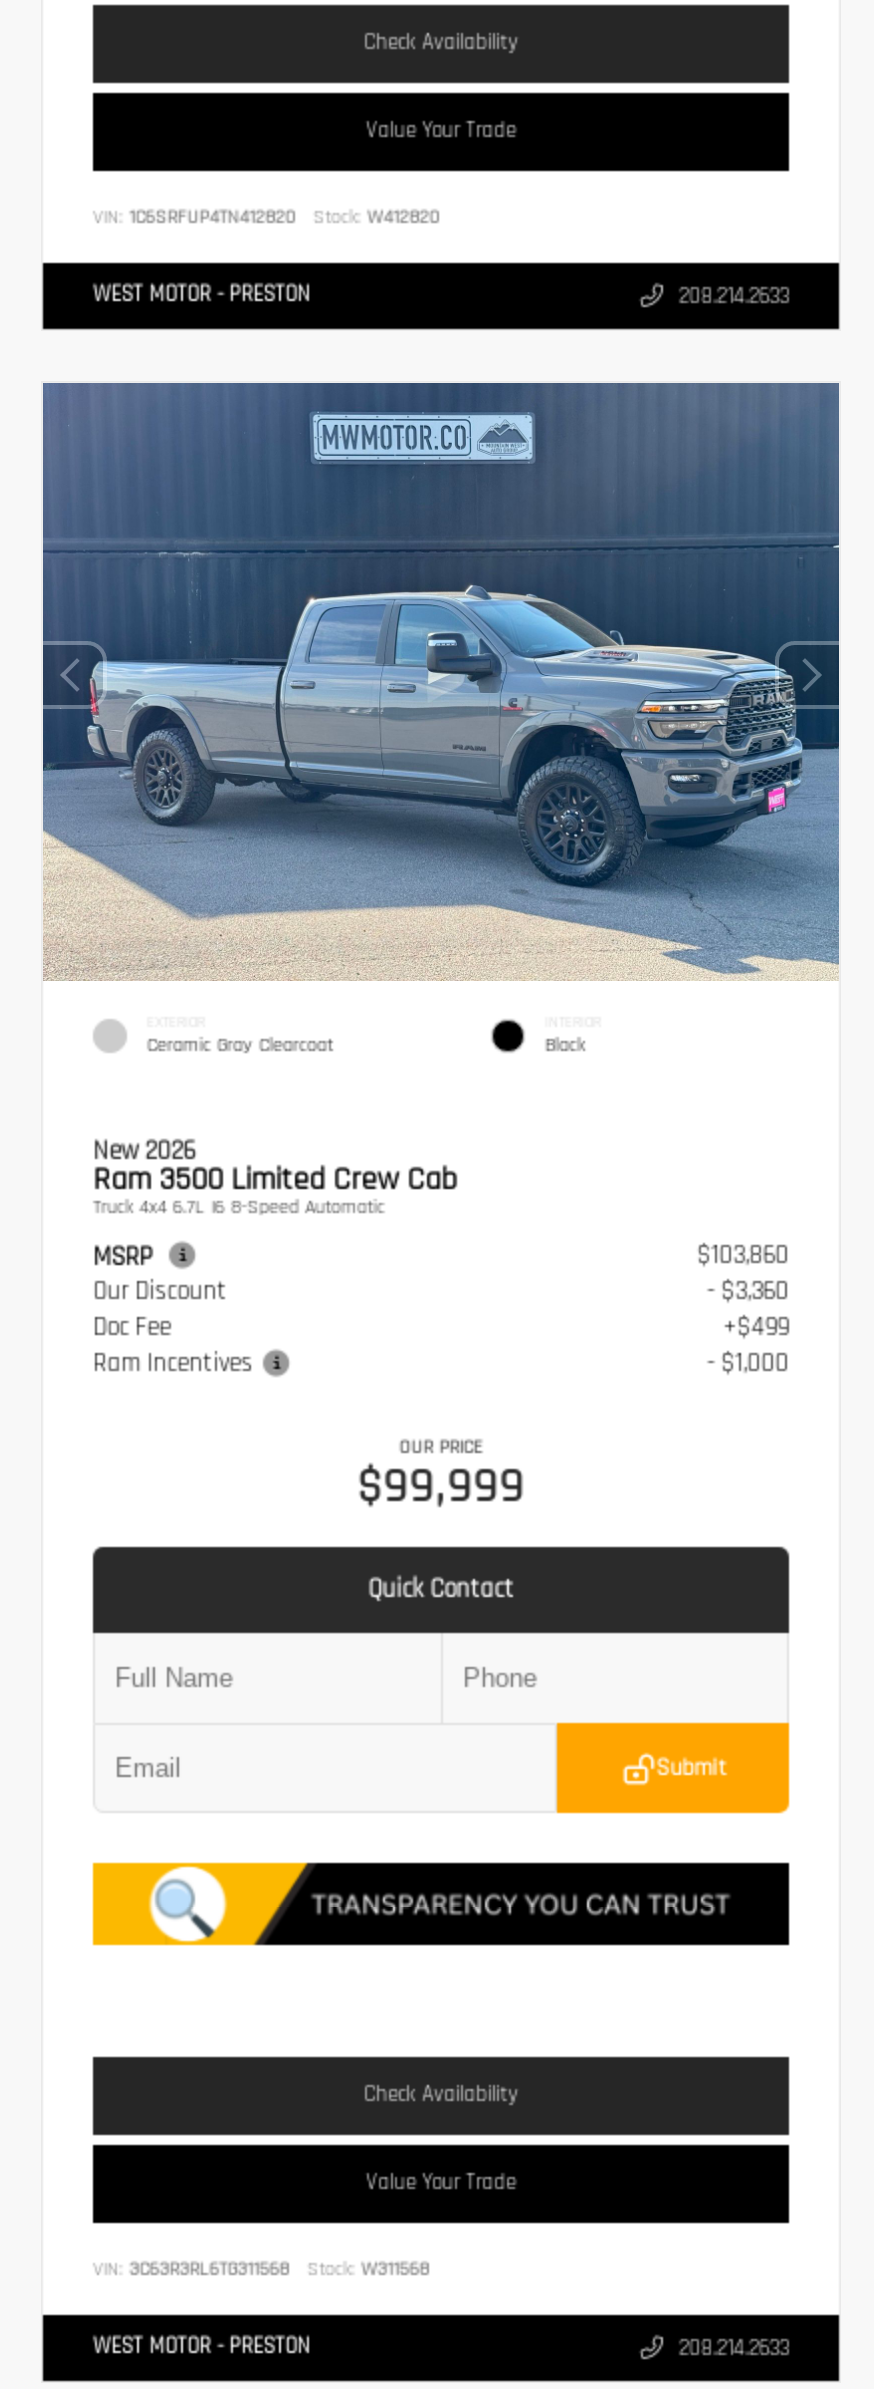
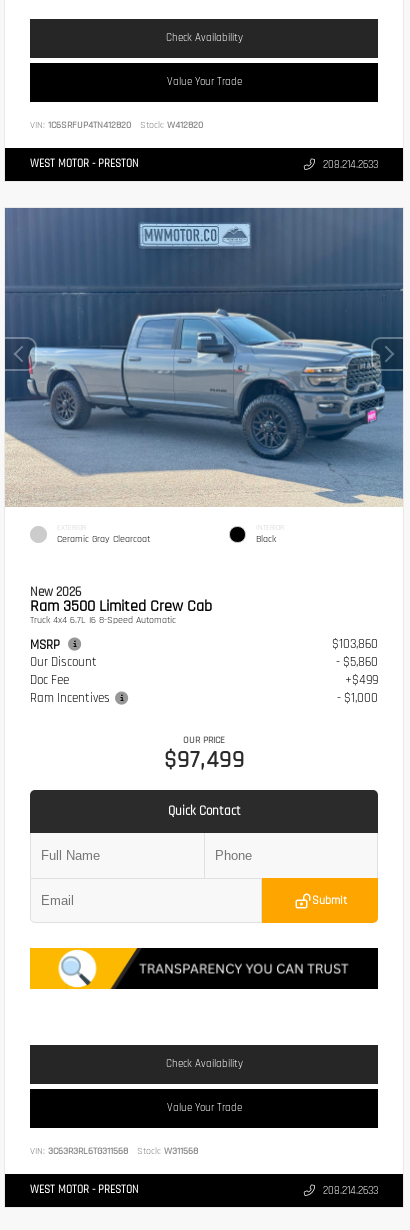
[707,1274,789,1308] - $3,360 -> [336,654,378,671] - $5,860
[357,1455,525,1515] $99,999 -> [163,744,244,774] $97,499

